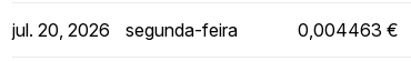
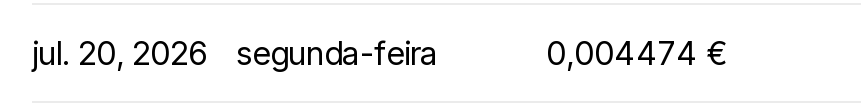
[298,19,399,41] 0,004463 € -> [546,33,728,73] 0,004474 €

